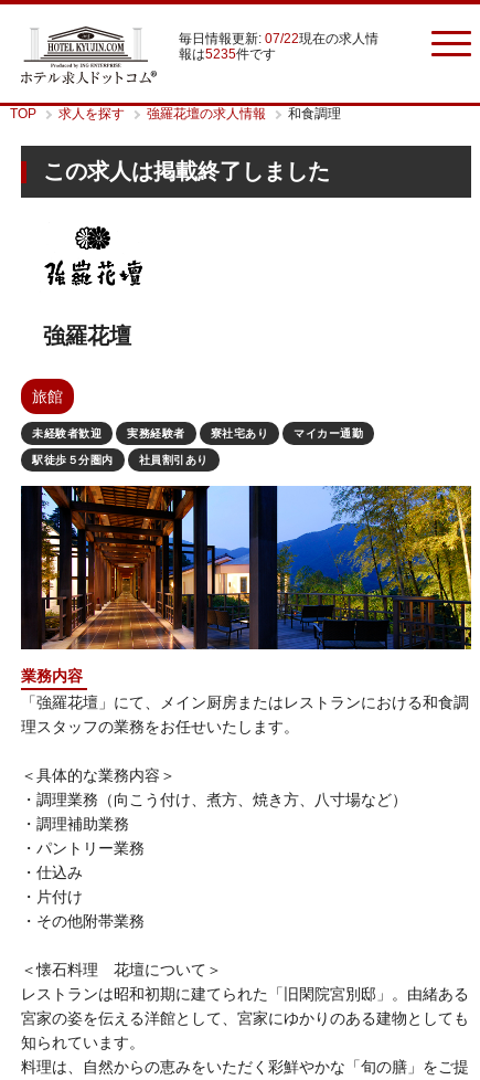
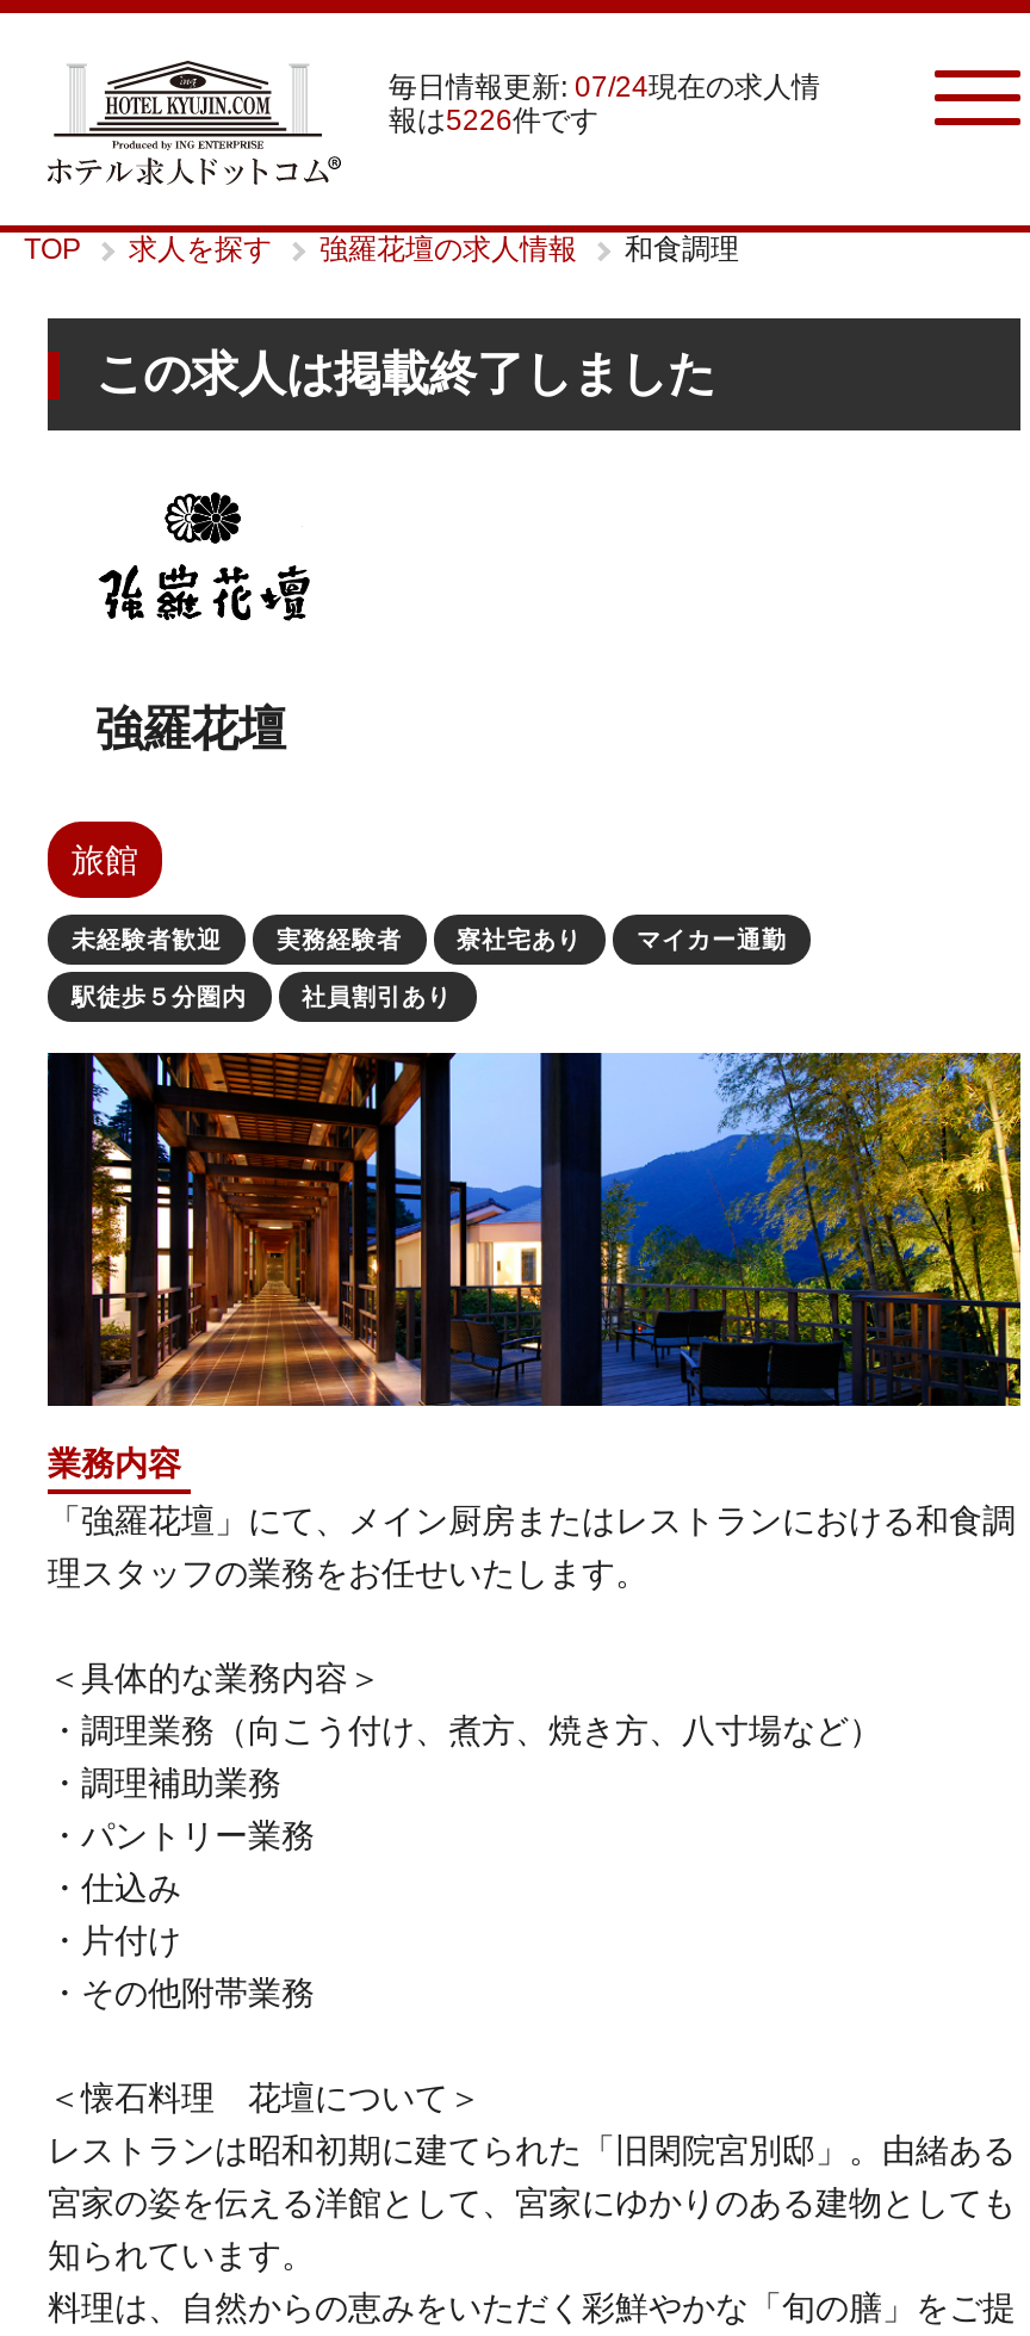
[179,31,378,46] 毎日情報更新: 07/22現在の求人情 -> [389,70,820,104] 毎日情報更新: 07/24現在の求人情
[179,46,276,62] 報は5235件です -> [389,104,598,137] 報は5226件です

